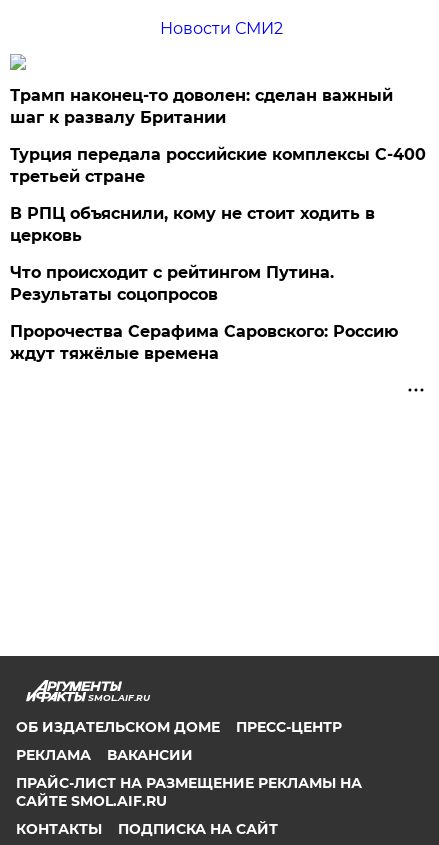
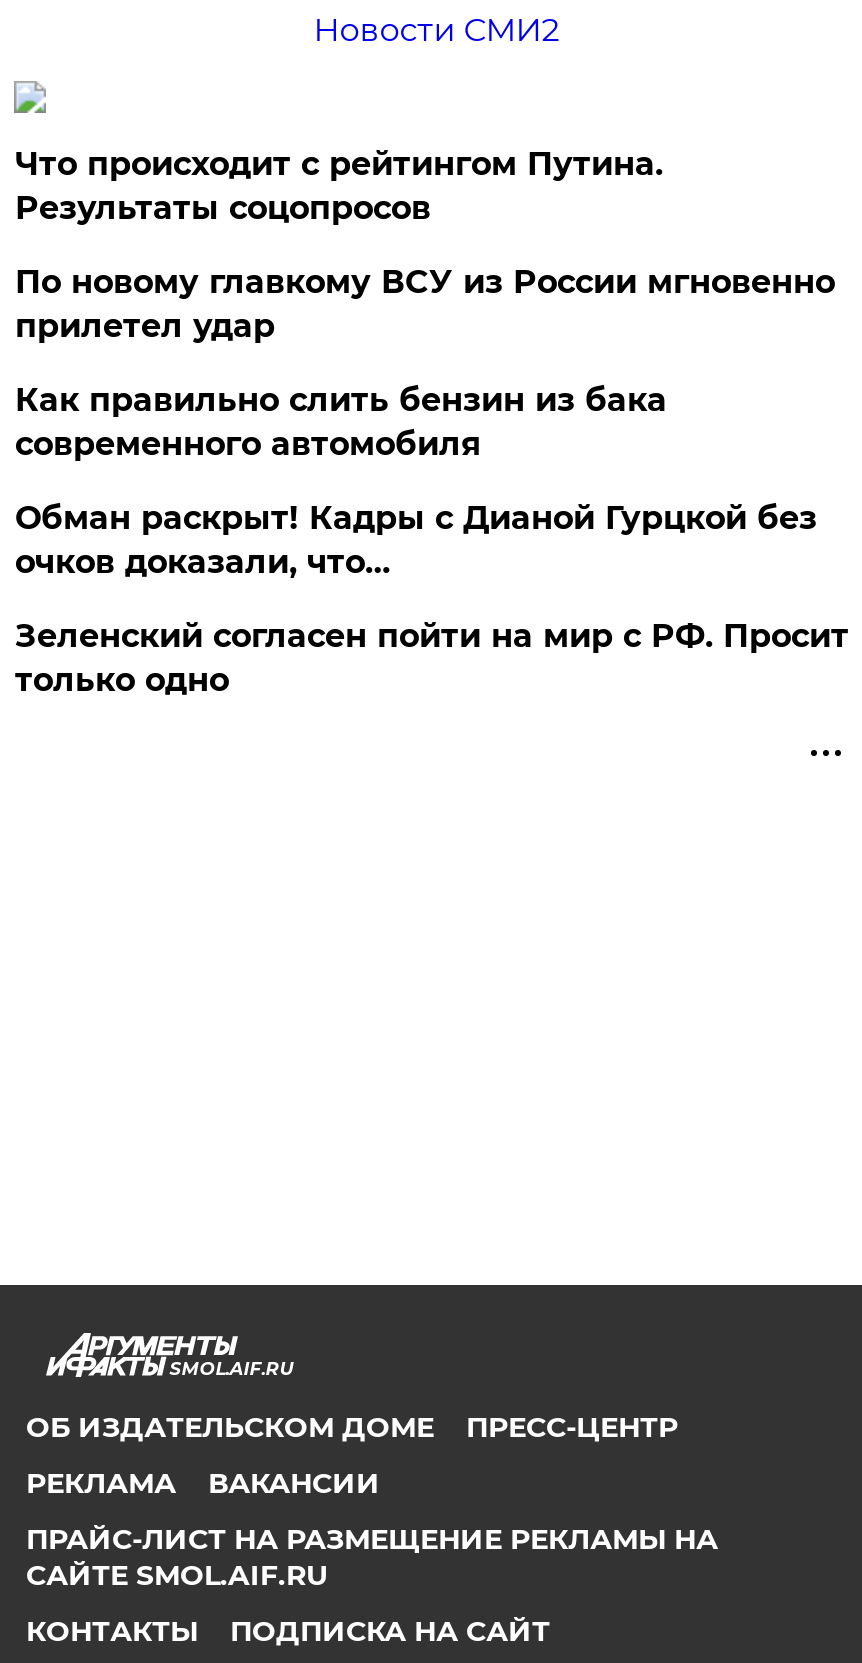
[10,86,426,245] Трамп наконец-то доволен: сделан важный | шаг к развалу Британии | Турция передала российские комплексы С-400 | третьей стране | В РПЦ объяснили, кому не стоит ходить в | церковь -> none
moved [10,263,334,304] -> [15,145,663,227]: Что происходит с рейтингом Путина. | Результаты соцопросов
[10,322,398,363] Пророчества Серафима Саровского: Россию | ждут тяжёлые времена -> [15,263,849,699] По новому главкому ВСУ из России мгновенно | прилетел удар | Как правильно слить бензин из бака | современного автомобиля | Обман раскрыт! Кадры с Дианой Гурцкой без | очков доказали, что… | Зеленский согласен пойти на мир с РФ. Просит | только одно

